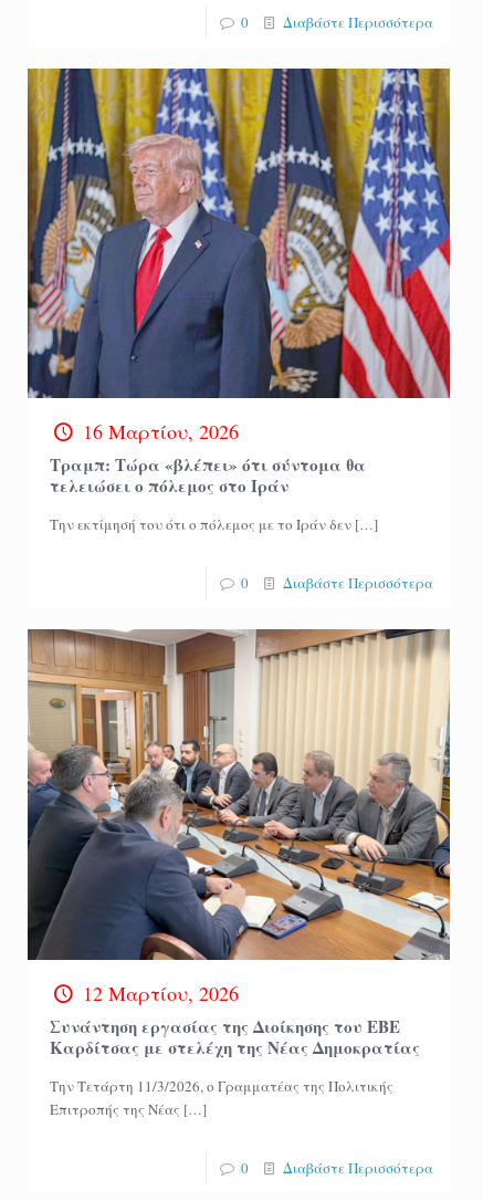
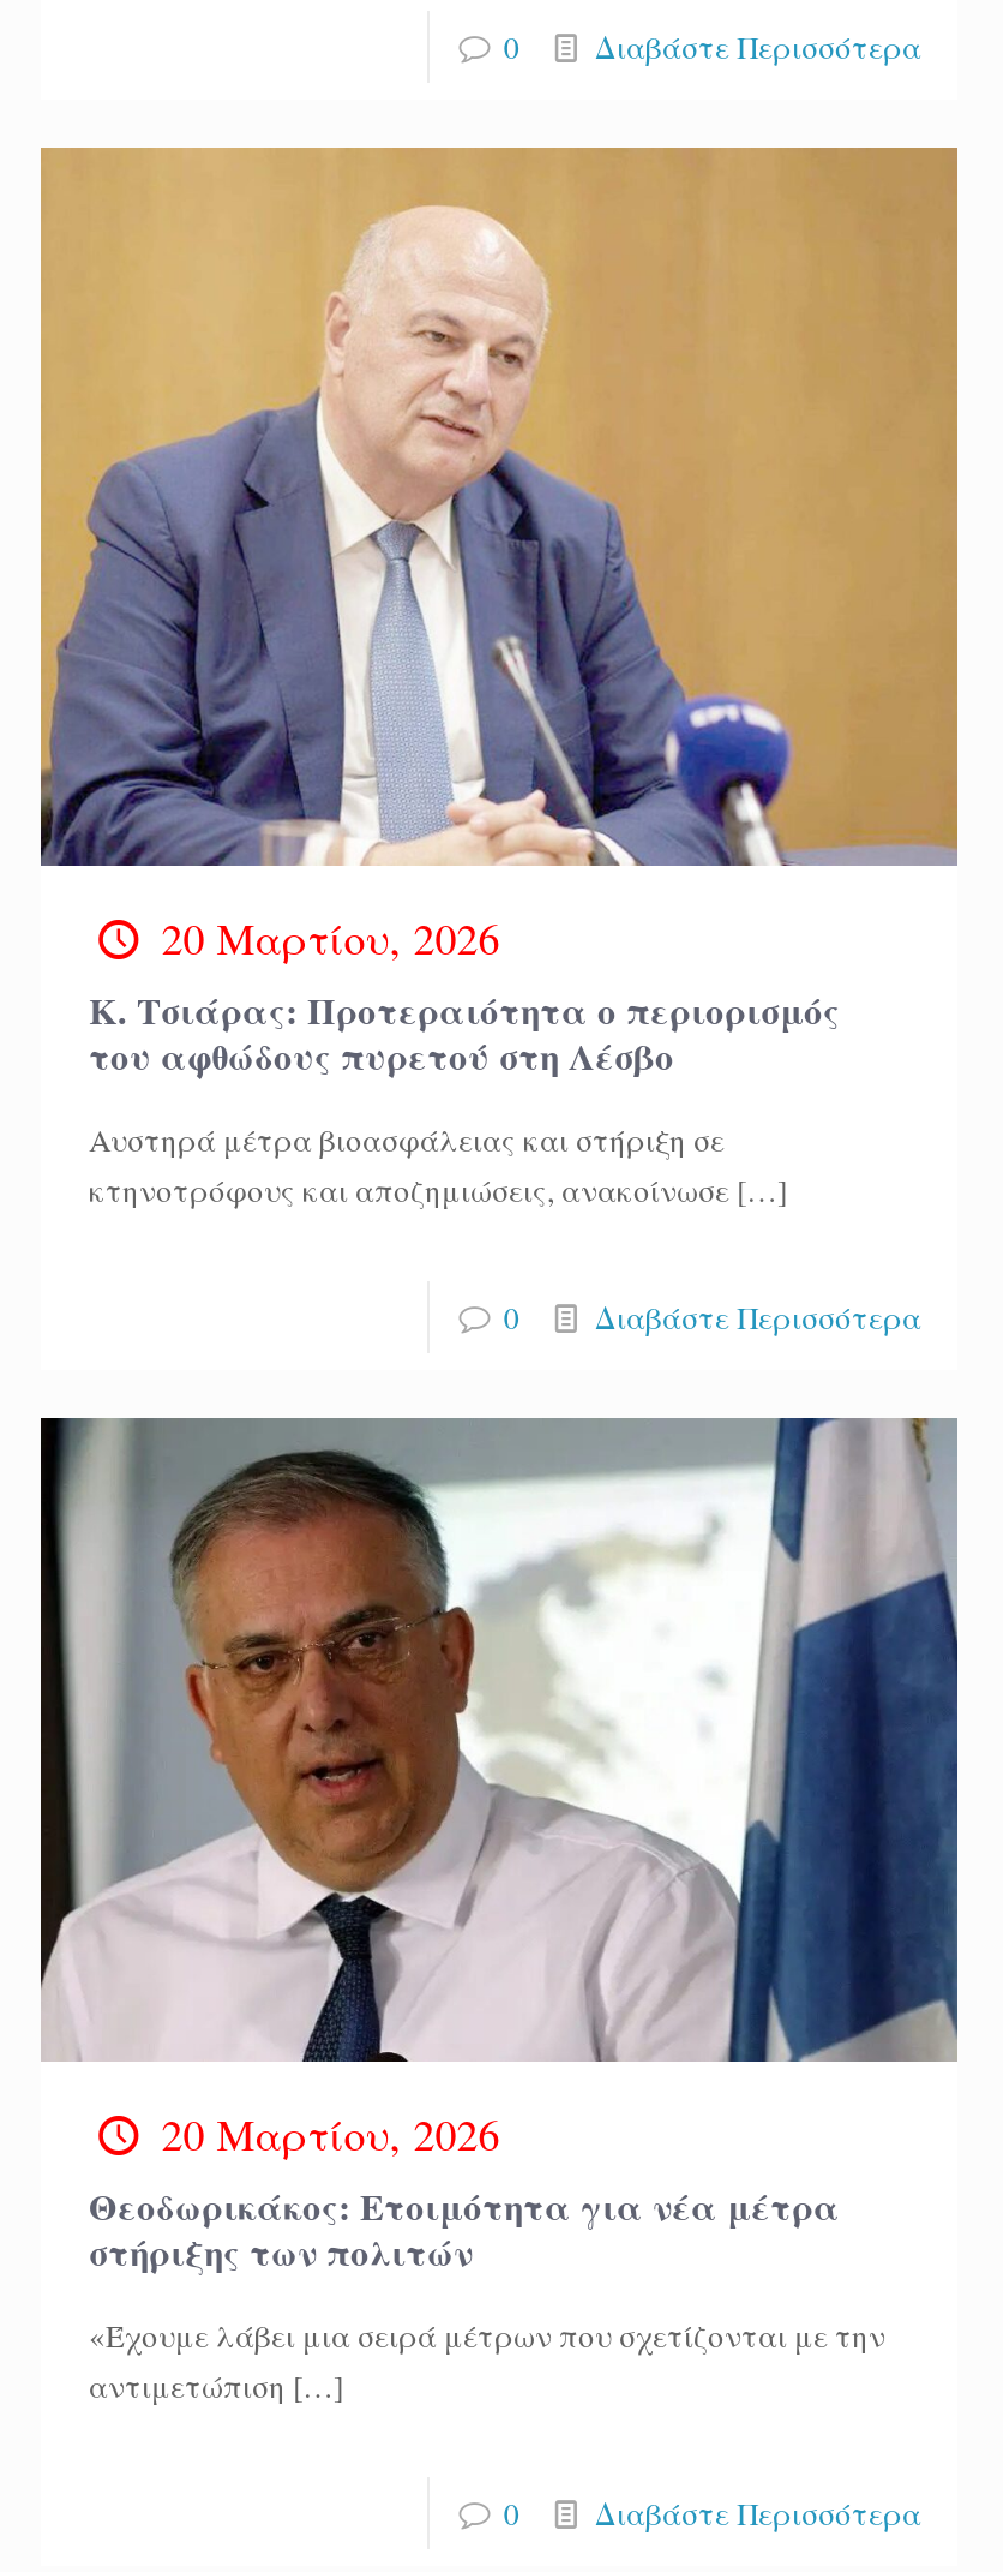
[27,67,451,498] [image] | 16 Μαρτίου, 2026 | Τραμπ: Τώρα «βλέπει» ότι σύντομα θα | τελειώσει ο πόλεμος στο Ιράν -> [38,146,960,1081] [image] | 20 Μαρτίου, 2026 | Κ. Τσιάρας: Προτεραιότητα ο περιορισμός | του αφθώδους πυρετού στη Λέσβο
[50,515,378,534] Την εκτίμησή του ότι ο πόλεμος με το Ιράν δεν […] -> [89,1117,787,1211] Αυστηρά μέτρα βιοασφάλειας και στήριξη σε | κτηνοτρόφους και αποζημιώσεις, ανακοίνωσε […]
moved [241,573,433,593] -> [503,1295,921,1338]: 0 | Διαβάστε Περισσότερα
[27,628,451,1059] [image] | 12 Μαρτίου, 2026 | Συνάντηση εργασίας της Διοίκησης του ΕΒΕ | Καρδίτσας με στελέχη της Νέας Δημοκρατίας -> [38,1417,960,2279] [image] | 20 Μαρτίου, 2026 | Θεοδωρικάκος: Ετοιμότητα για νέα μέτρα | στήριξης των πολιτών
[50,1076,393,1119] Την Τετάρτη 11/3/2026, ο Γραμματέας της Πολιτικής | Επιτροπής της Νέας […] -> [89,2315,885,2408] «Έχουμε λάβει μια σειρά μέτρων που σχετίζονται με την | αντιμετώπιση […]

